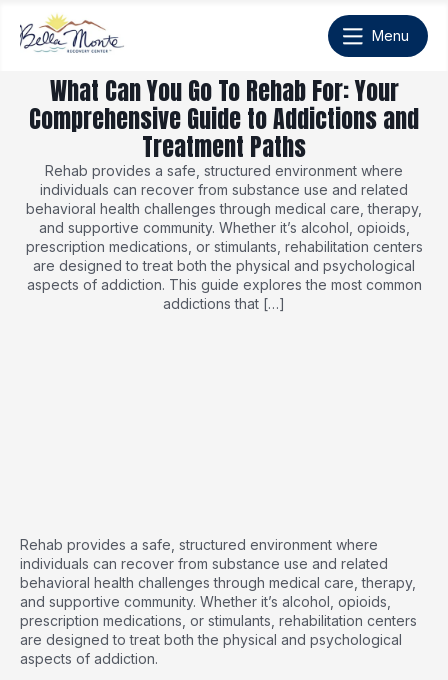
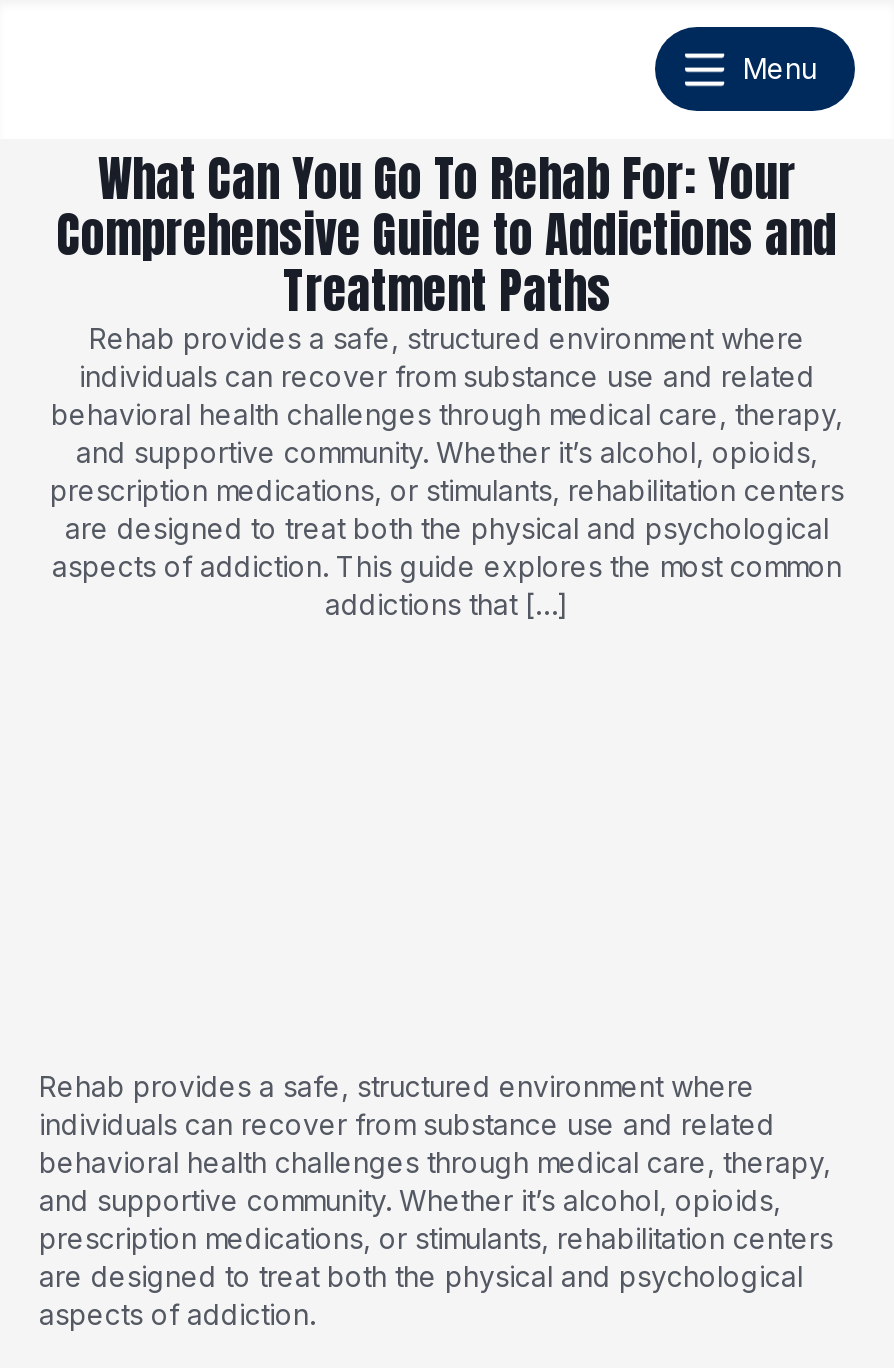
[19,14,124,53] [image] -> none

